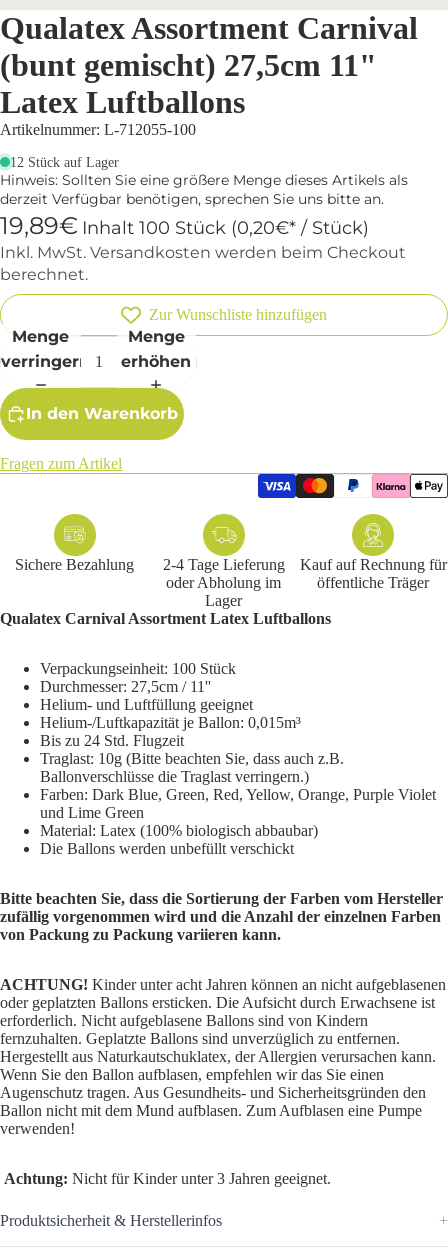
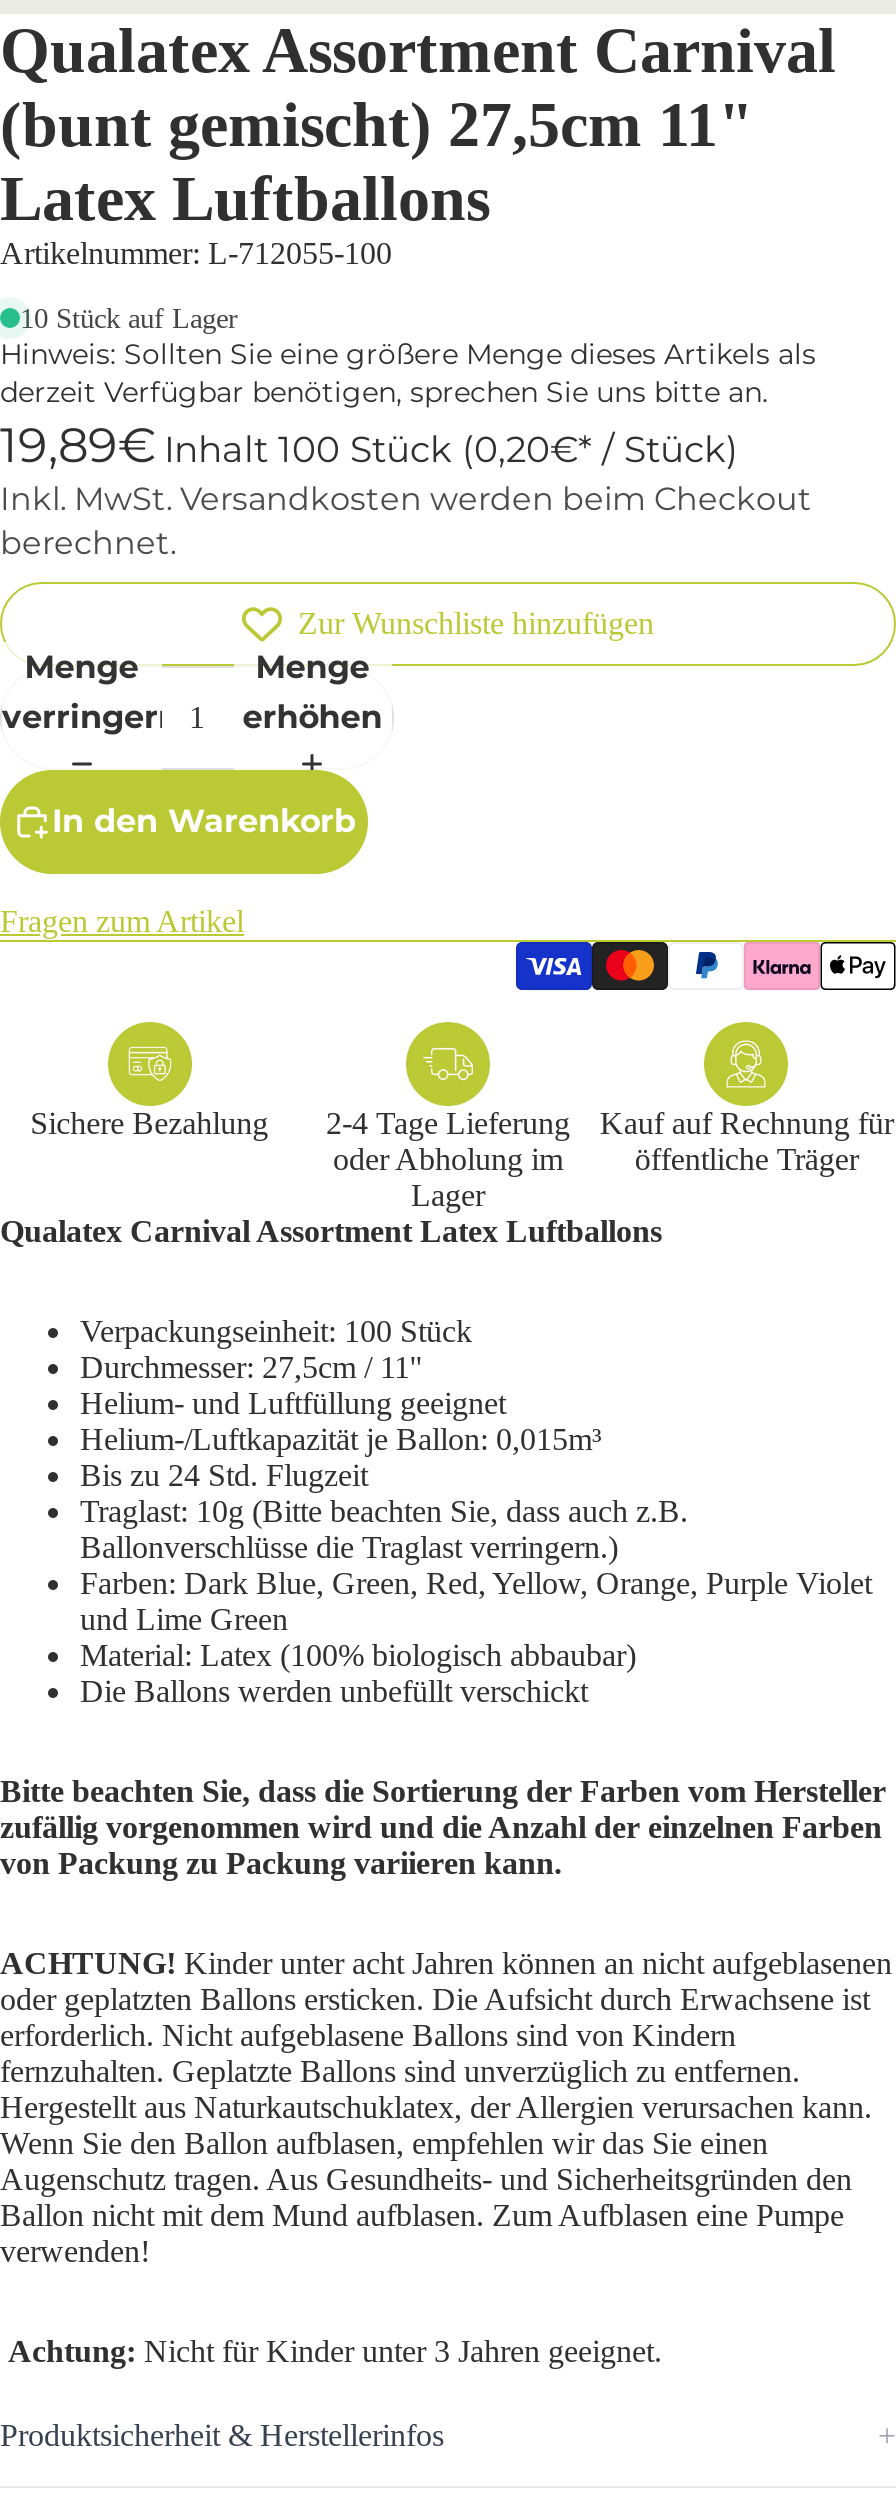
[10,153,119,169] 12 Stück auf Lager -> [20,301,238,333] 10 Stück auf Lager

